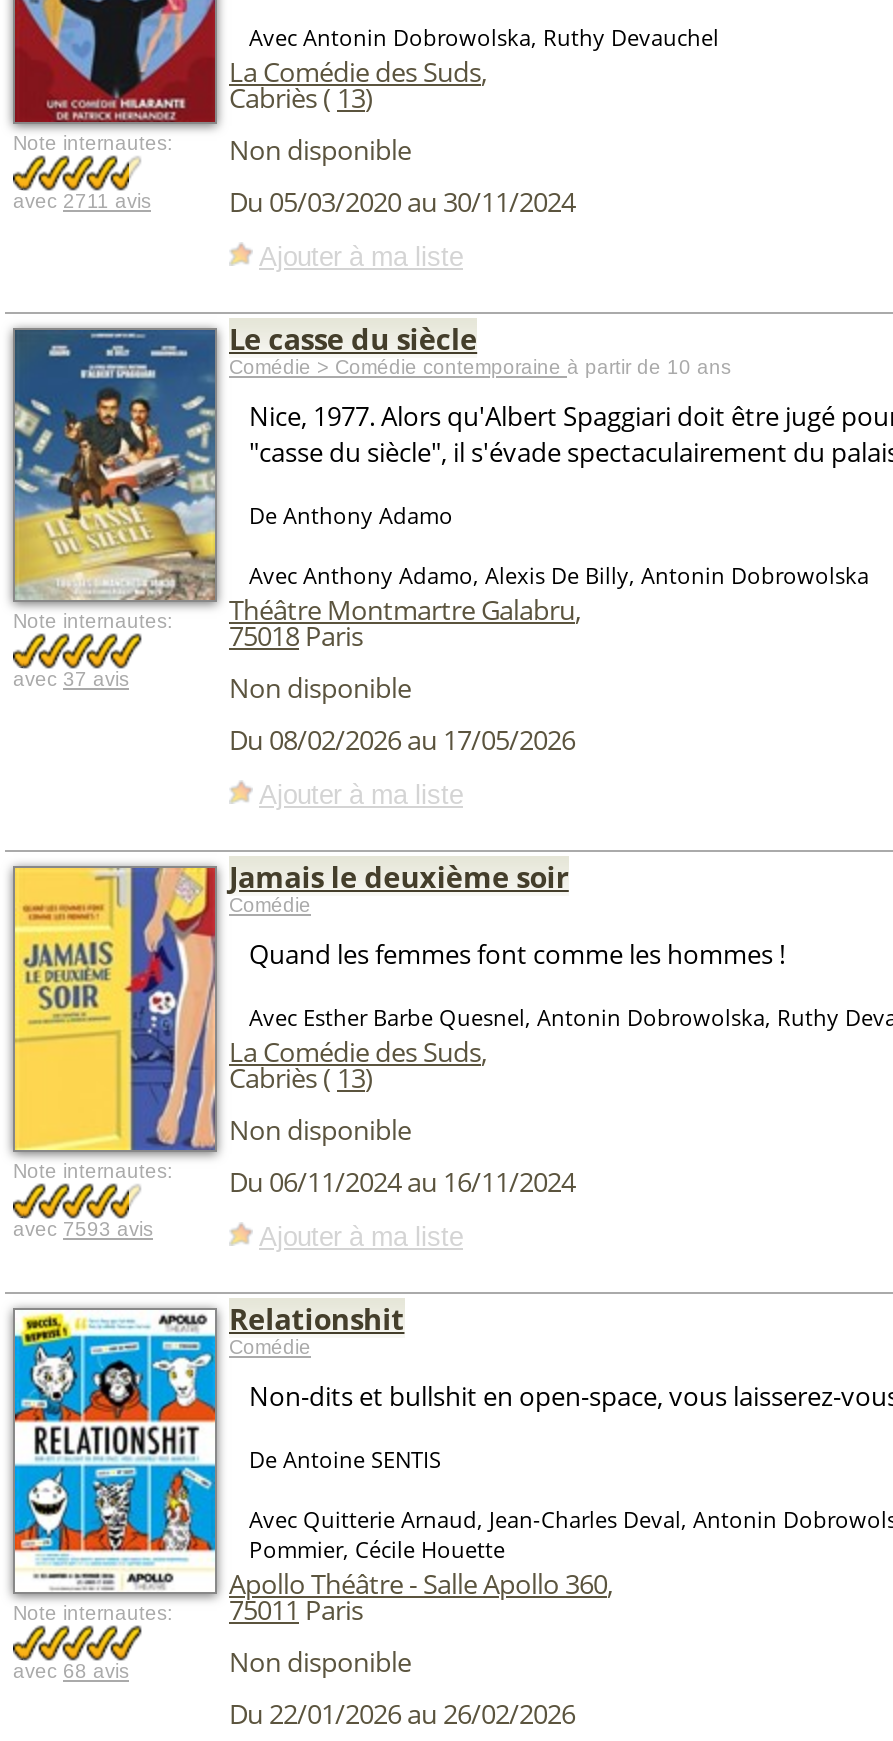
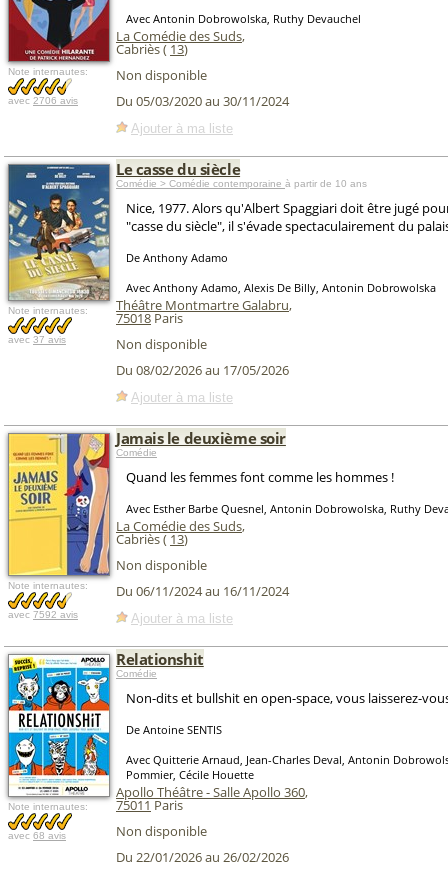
[13,190,151,212] avec 2711 avis -> [8,95,78,106] avec 2706 avis
[13,1218,153,1240] avec 7593 avis -> [8,609,78,620] avec 7592 avis

